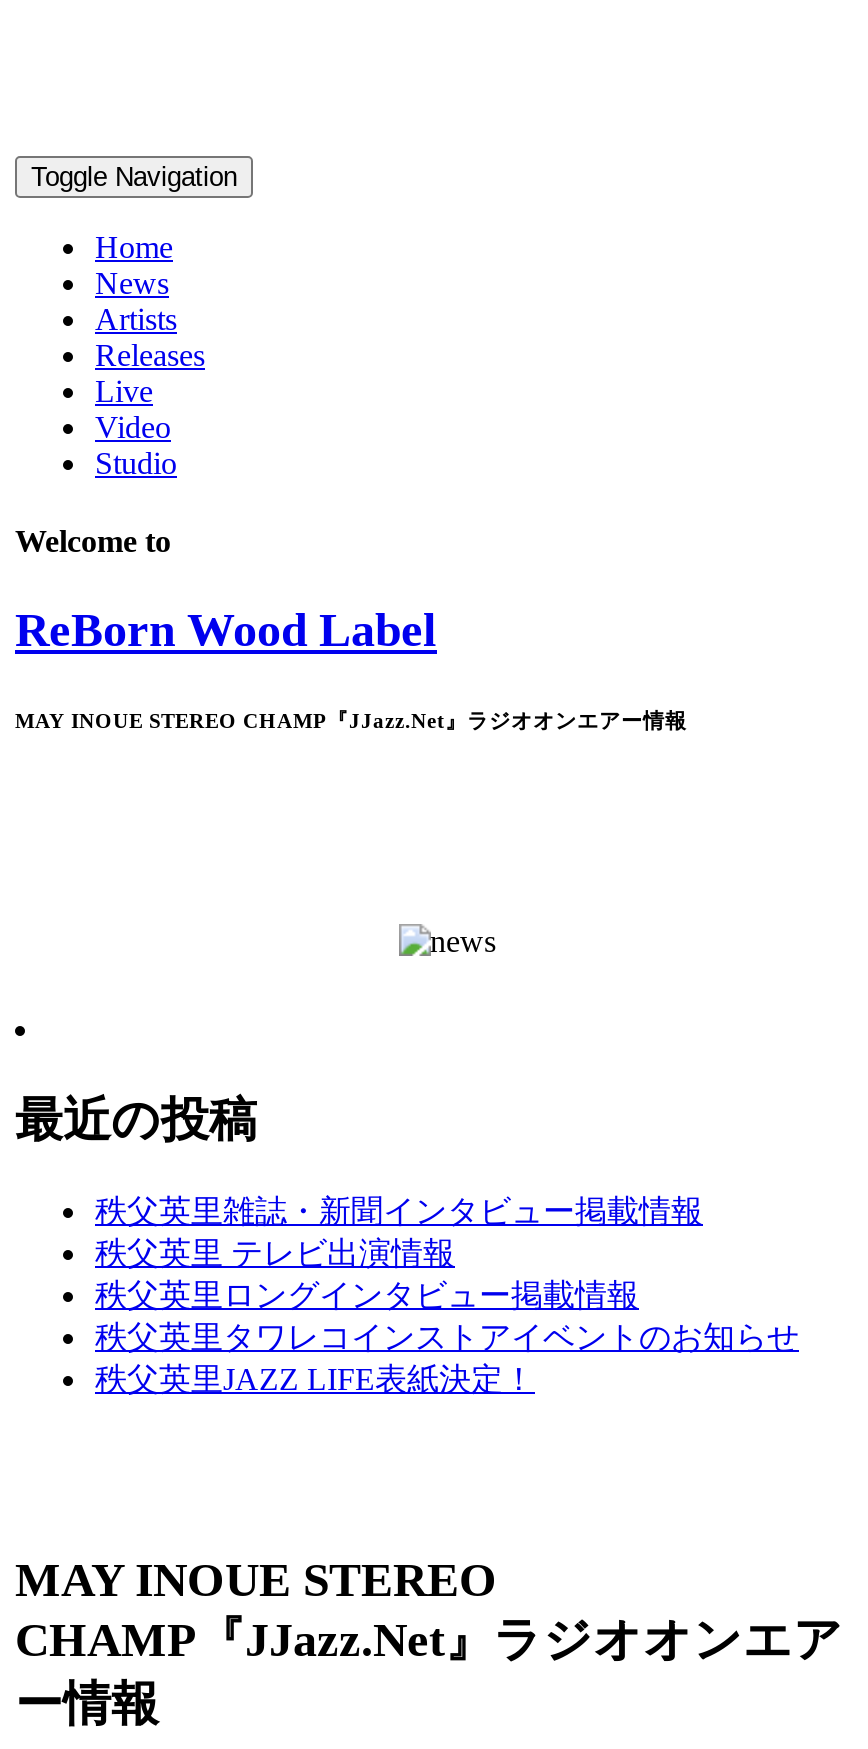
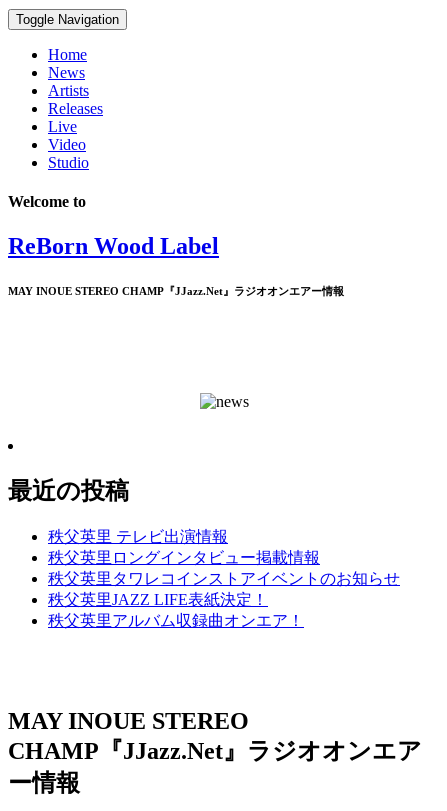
[95,1195,703,1229] 秩父英里雑誌・新聞インタビュー掲載情報 -> none
moved [95,1237,639,1397] -> [48,528,320,608]: 秩父英里 テレビ出演情報 | 秩父英里ロングインタビュー掲載情報 | 秩父英里JAZZ LIFE表紙決定！
none -> [48,612,304,629] 秩父英里アルバム収録曲オンエア！

